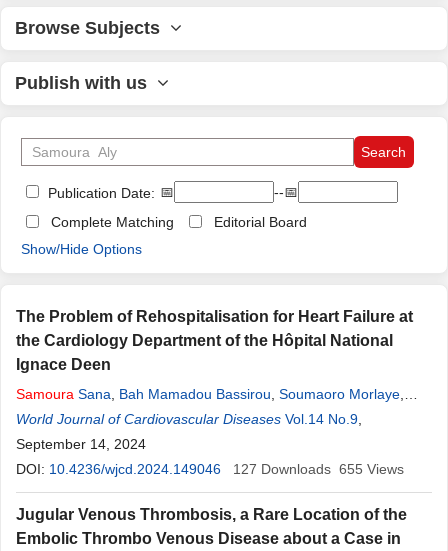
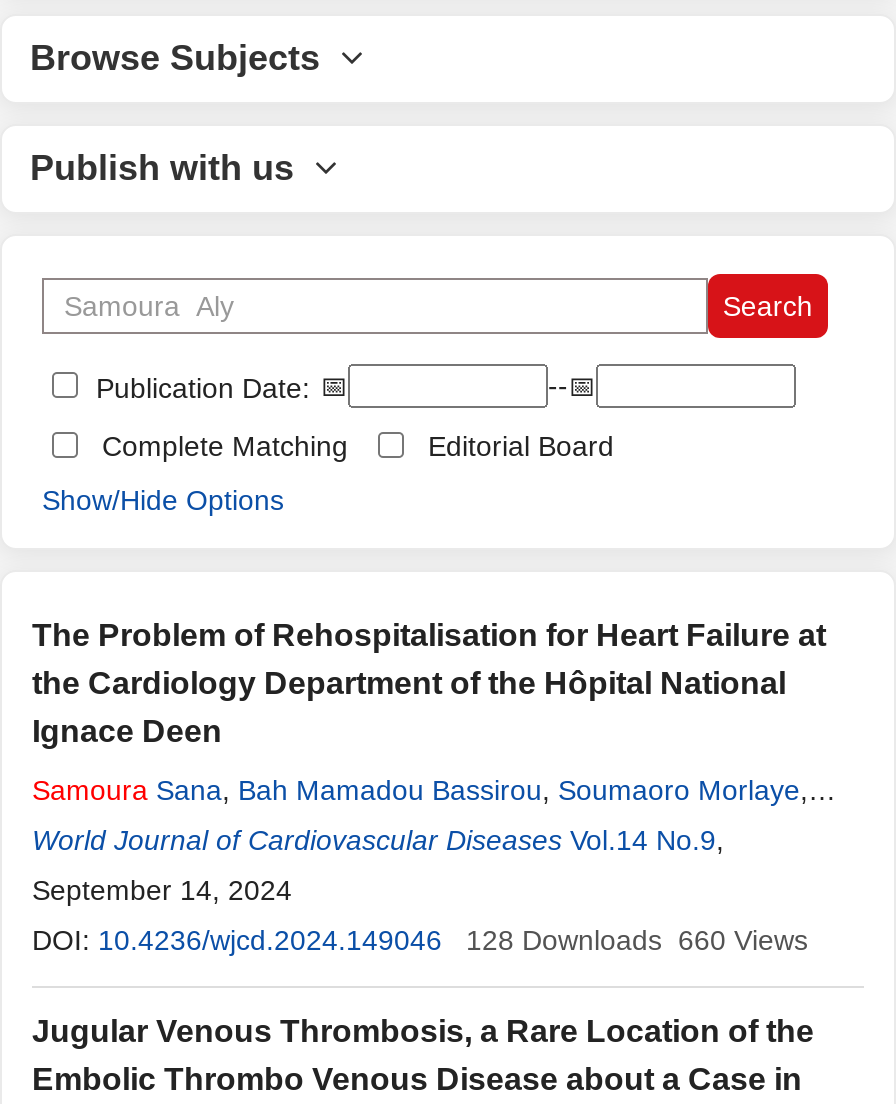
[233,461,404,477] 127 Downloads 655 Views -> [466,924,808,956] 128 Downloads 660 Views

